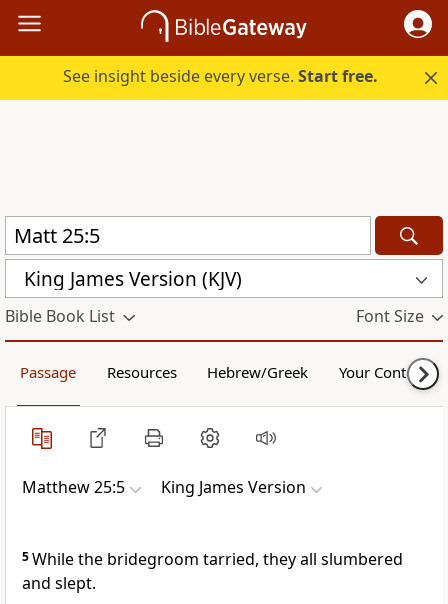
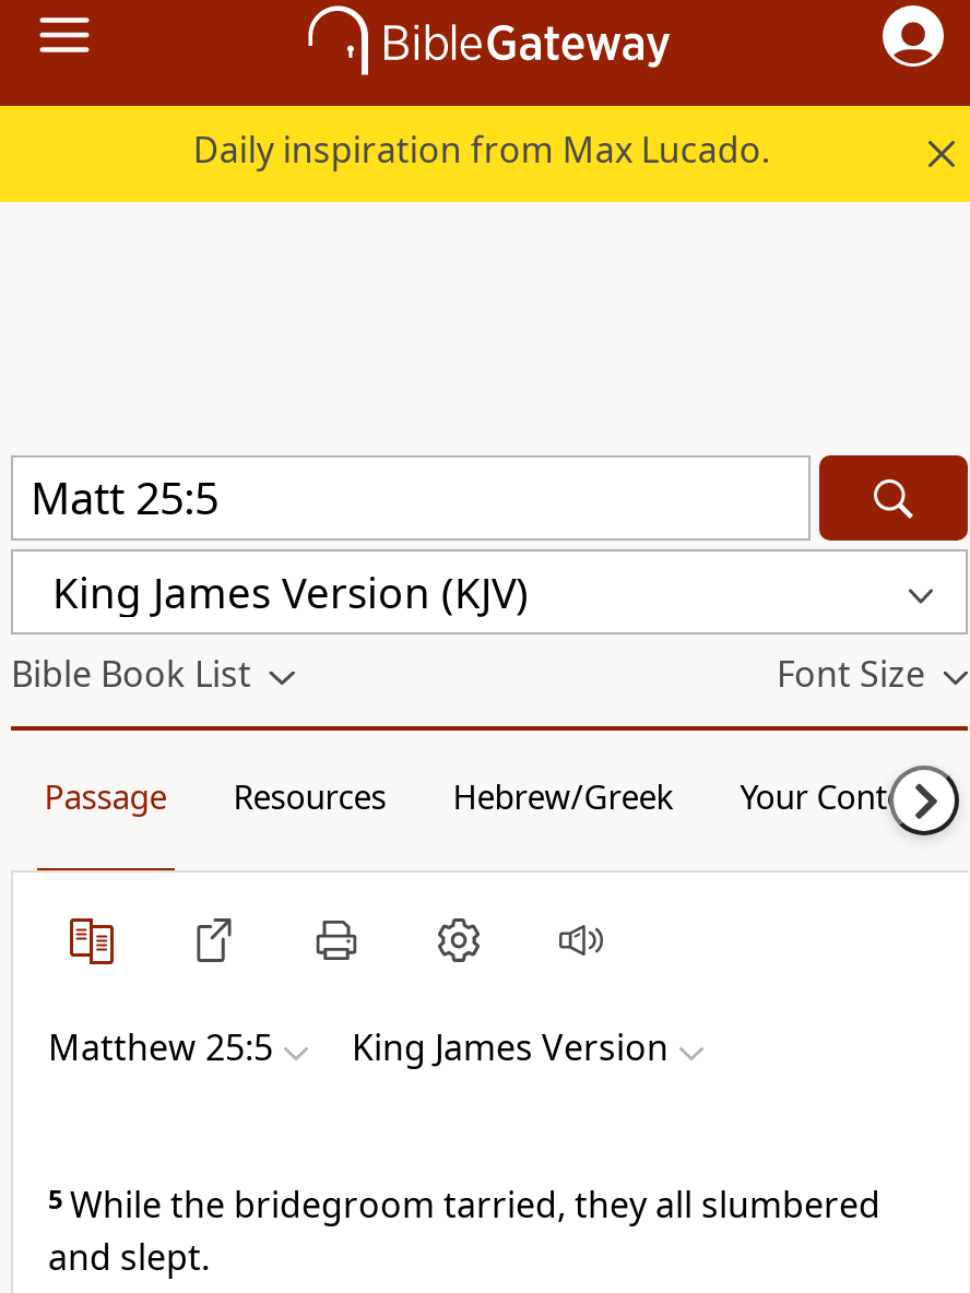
[63,65,378,87] See insight beside every verse. Start free. -> [193,126,770,174] Daily inspiration from Max Lucado.

